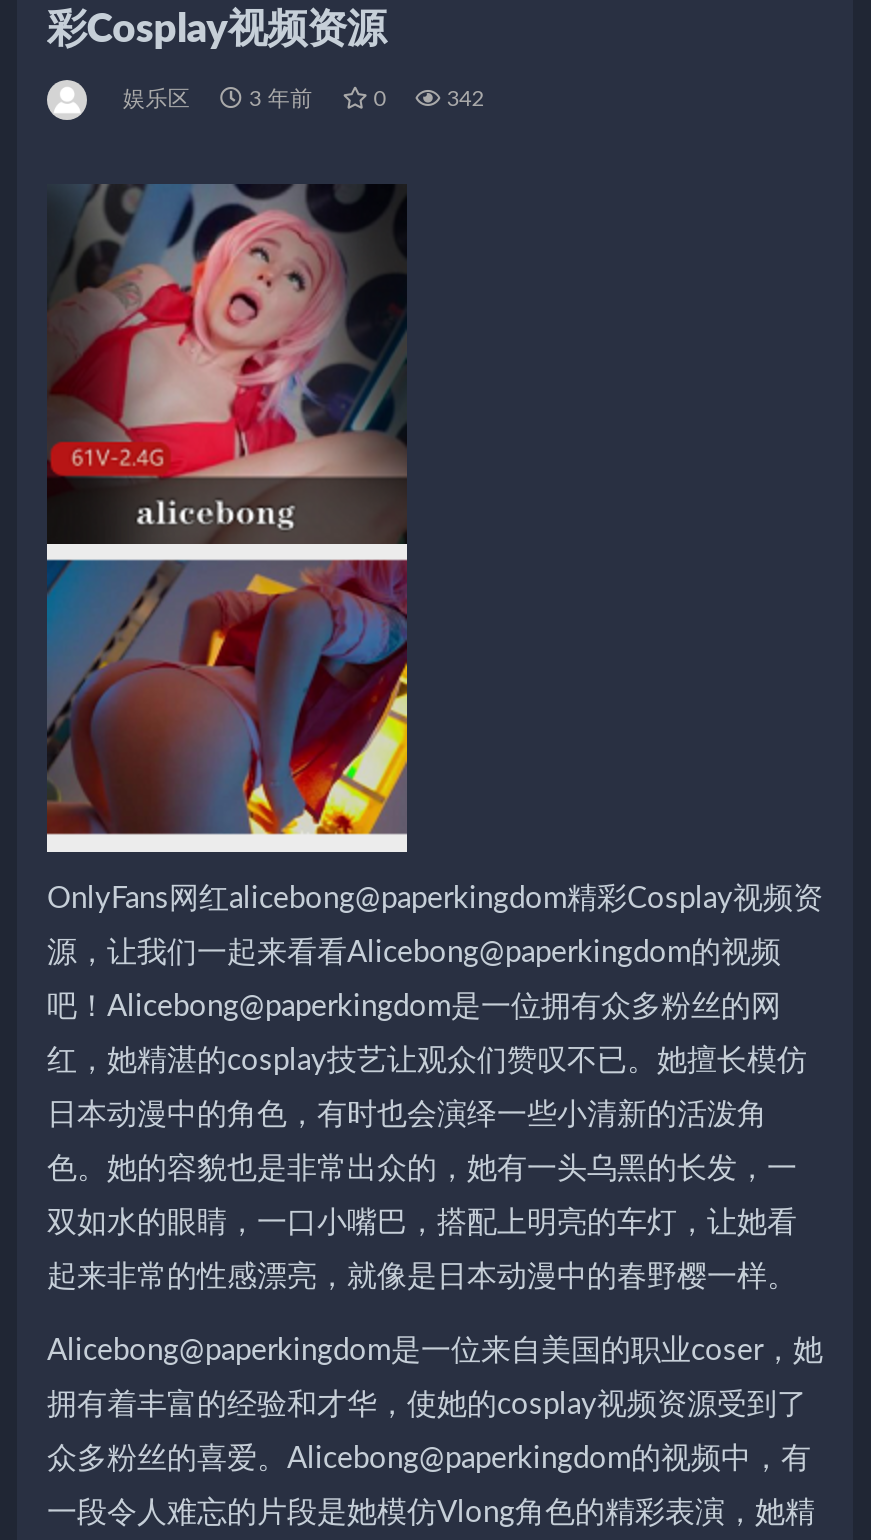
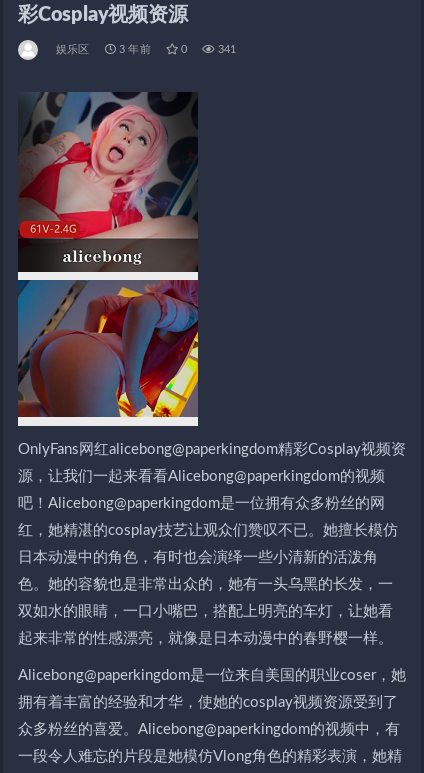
[440,88,484,110] 342 -> [215,44,236,55] 341

